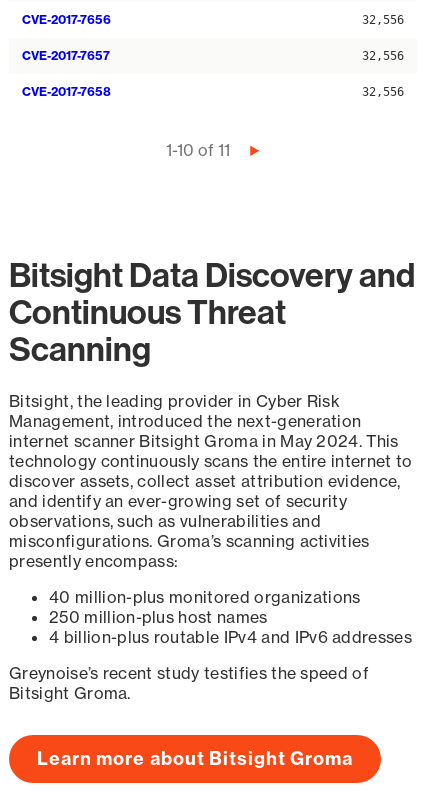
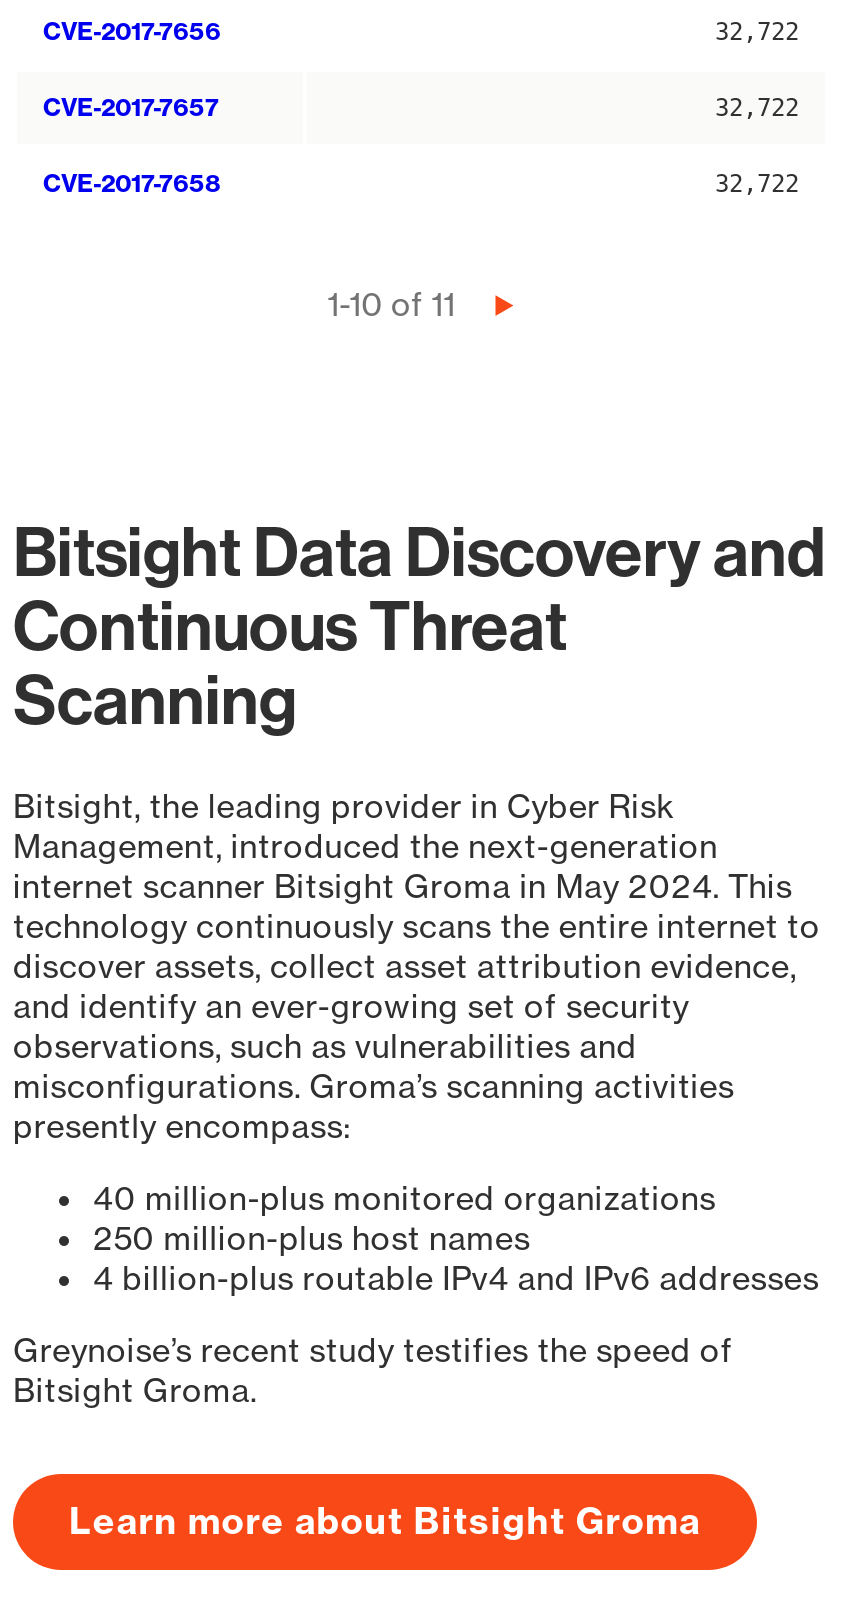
[362,13,404,27] 32,556 -> [715,18,799,46] 32,722
[362,49,404,63] 32,556 -> [715,94,799,122] 32,722
[362,85,404,99] 32,556 -> [715,170,799,198] 32,722

